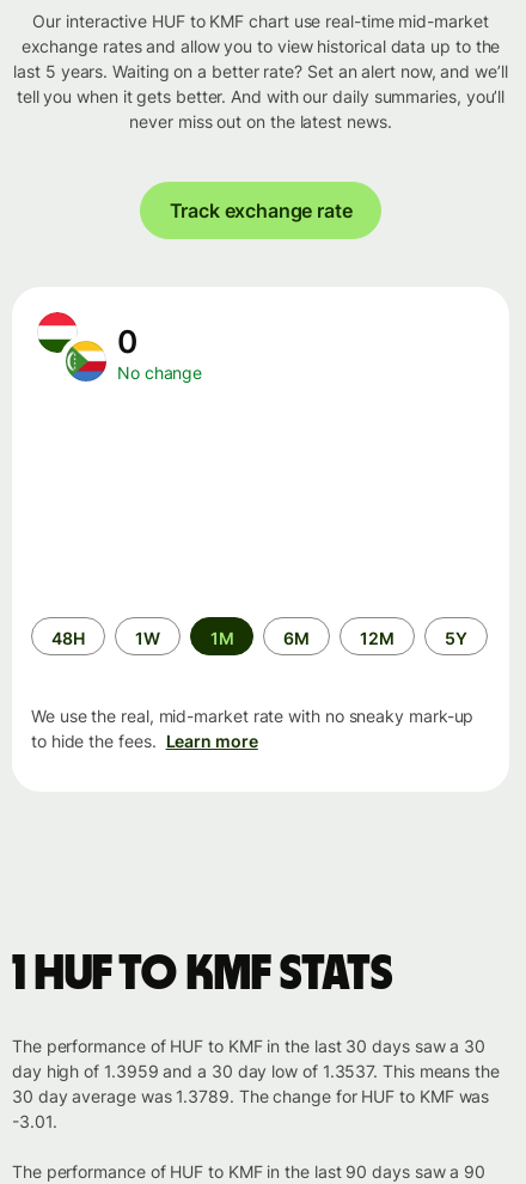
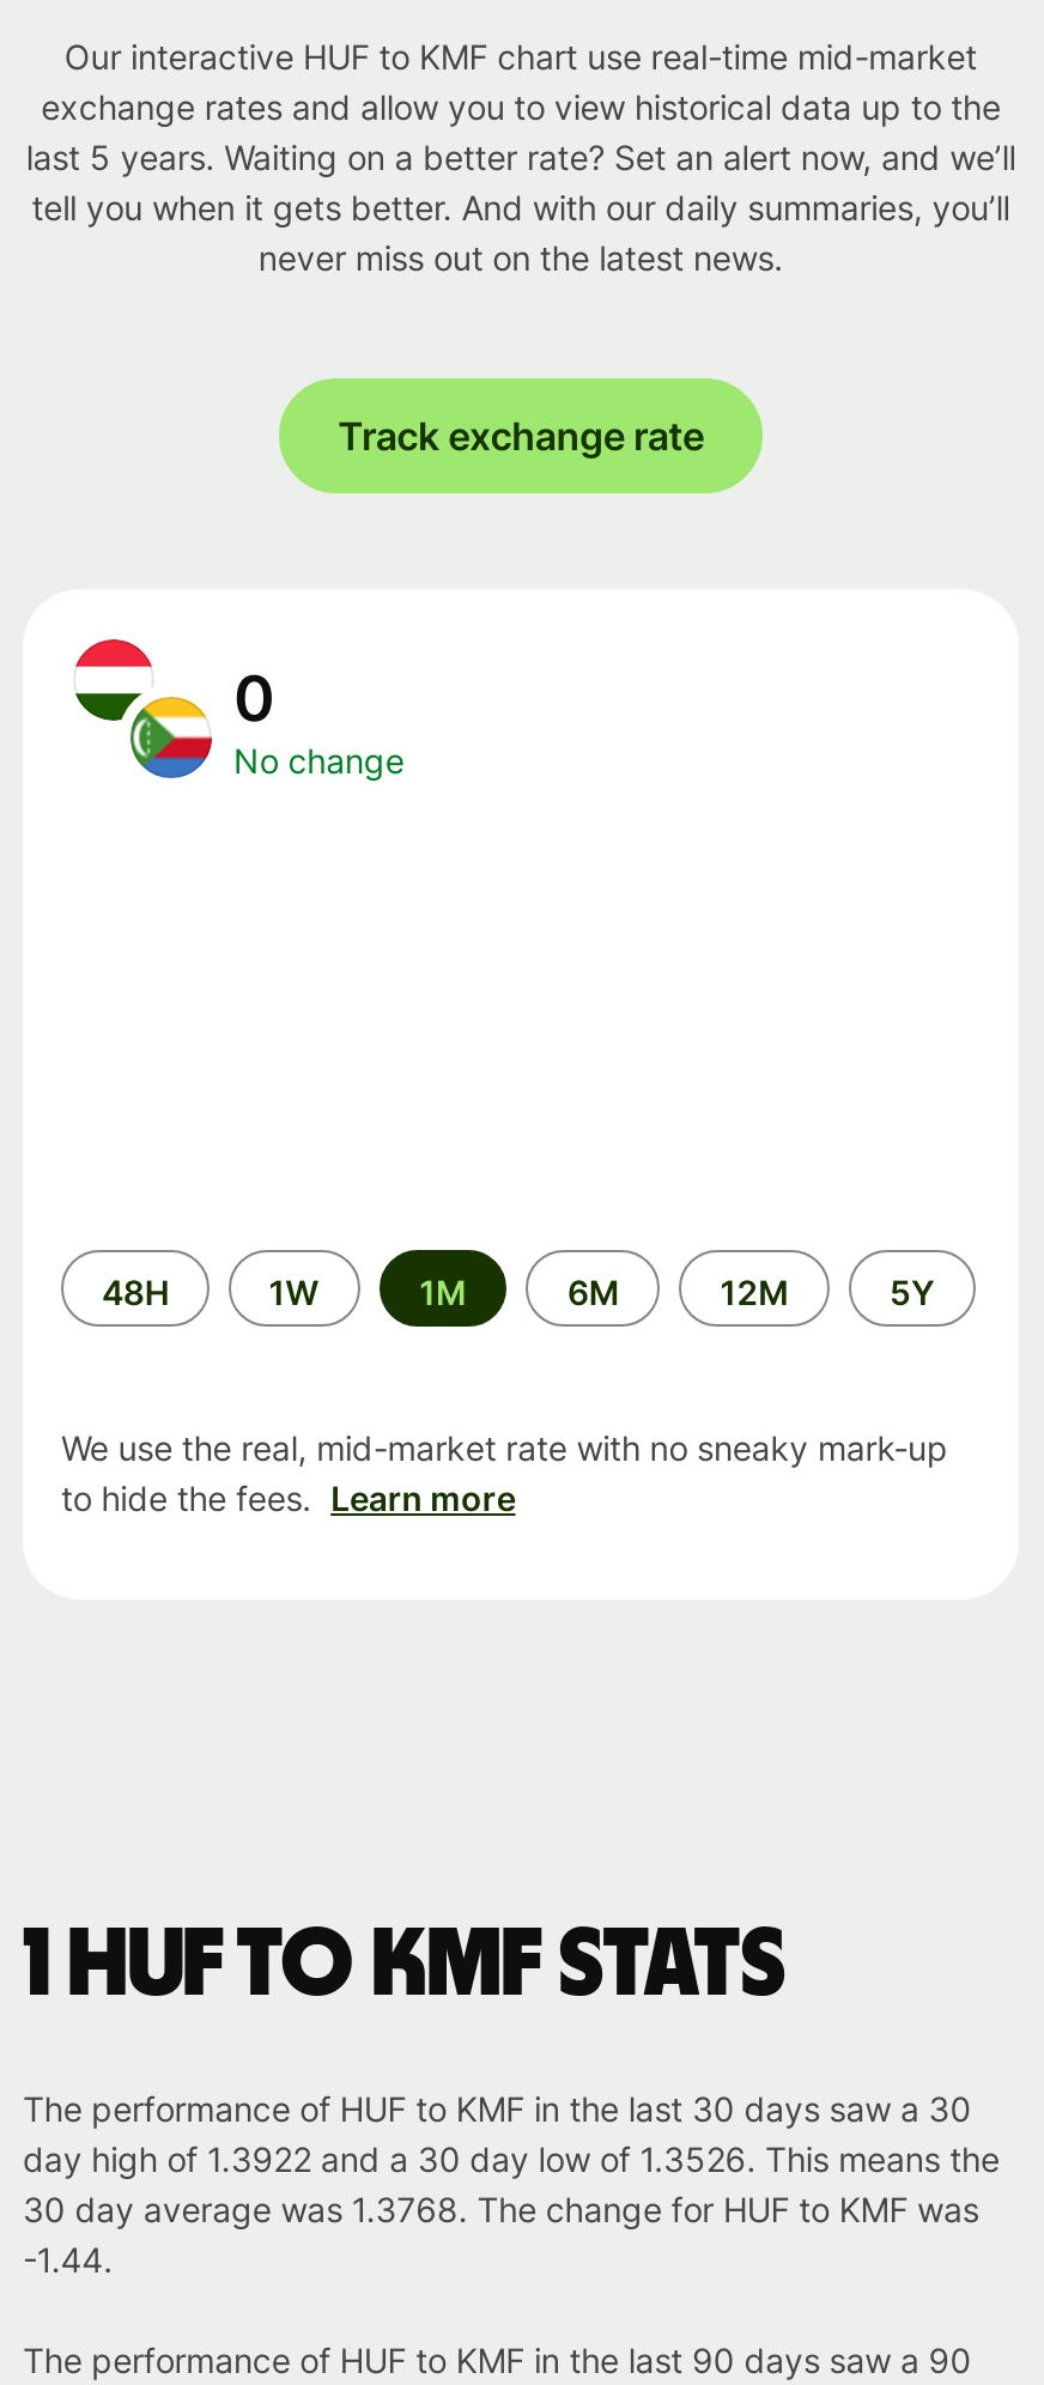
[12,1061,500,1081] day high of 1.3959 and a 30 day low of 1.3537. This means the -> [23,2139,999,2179] day high of 1.3922 and a 30 day low of 1.3526. This means the
[12,1086,489,1106] 30 day average was 1.3789. The change for HUF to KMF was -> [23,2189,979,2230] 30 day average was 1.3768. The change for HUF to KMF was
[12,1111,57,1131] -3.01. -> [23,2239,113,2280] -1.44.

